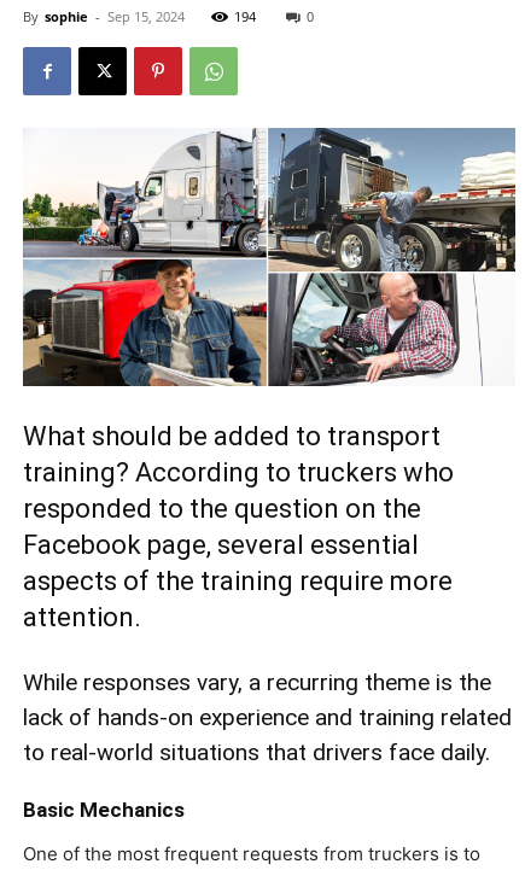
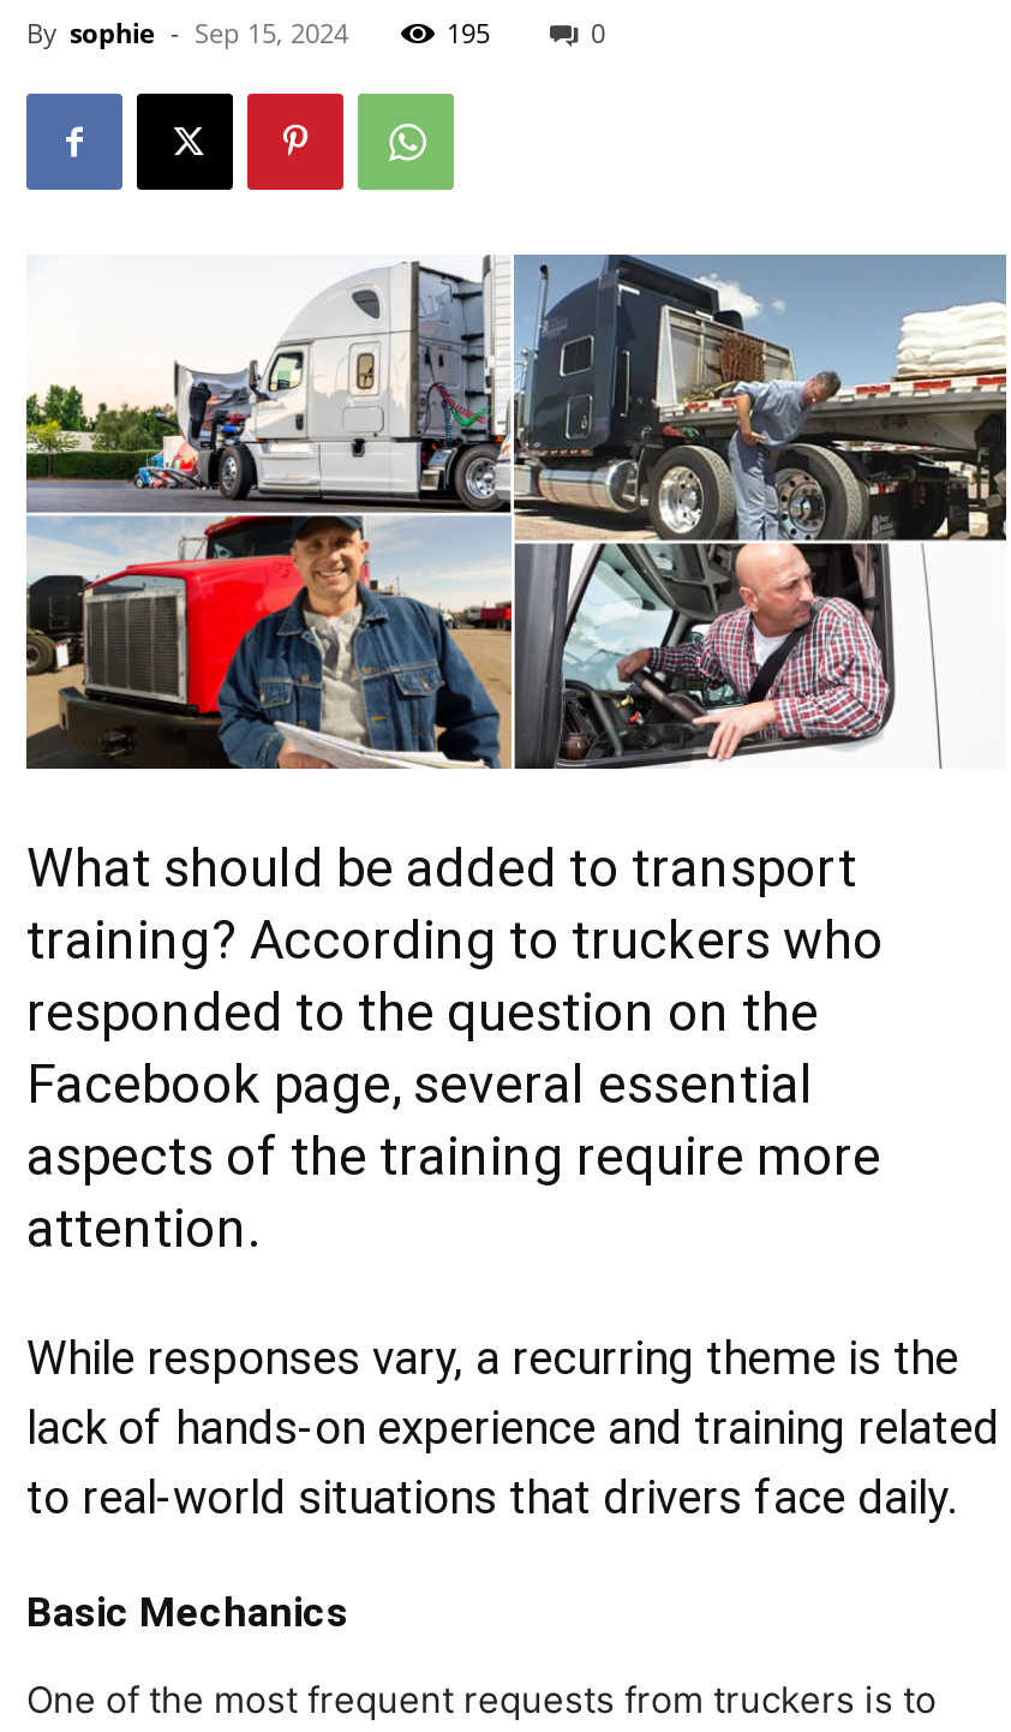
[234,7,256,25] 194 -> [447,14,490,50] 195

